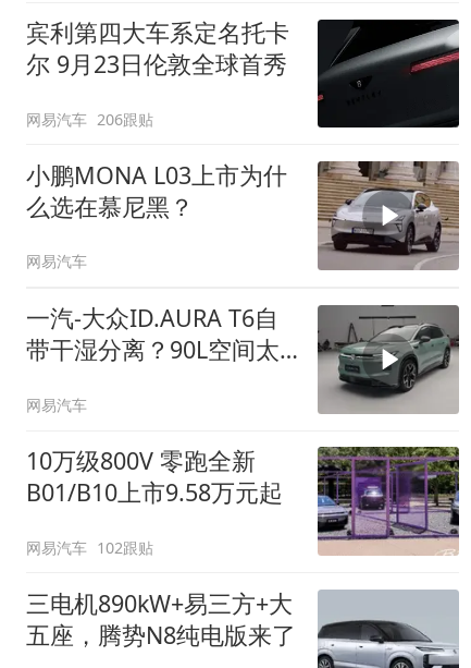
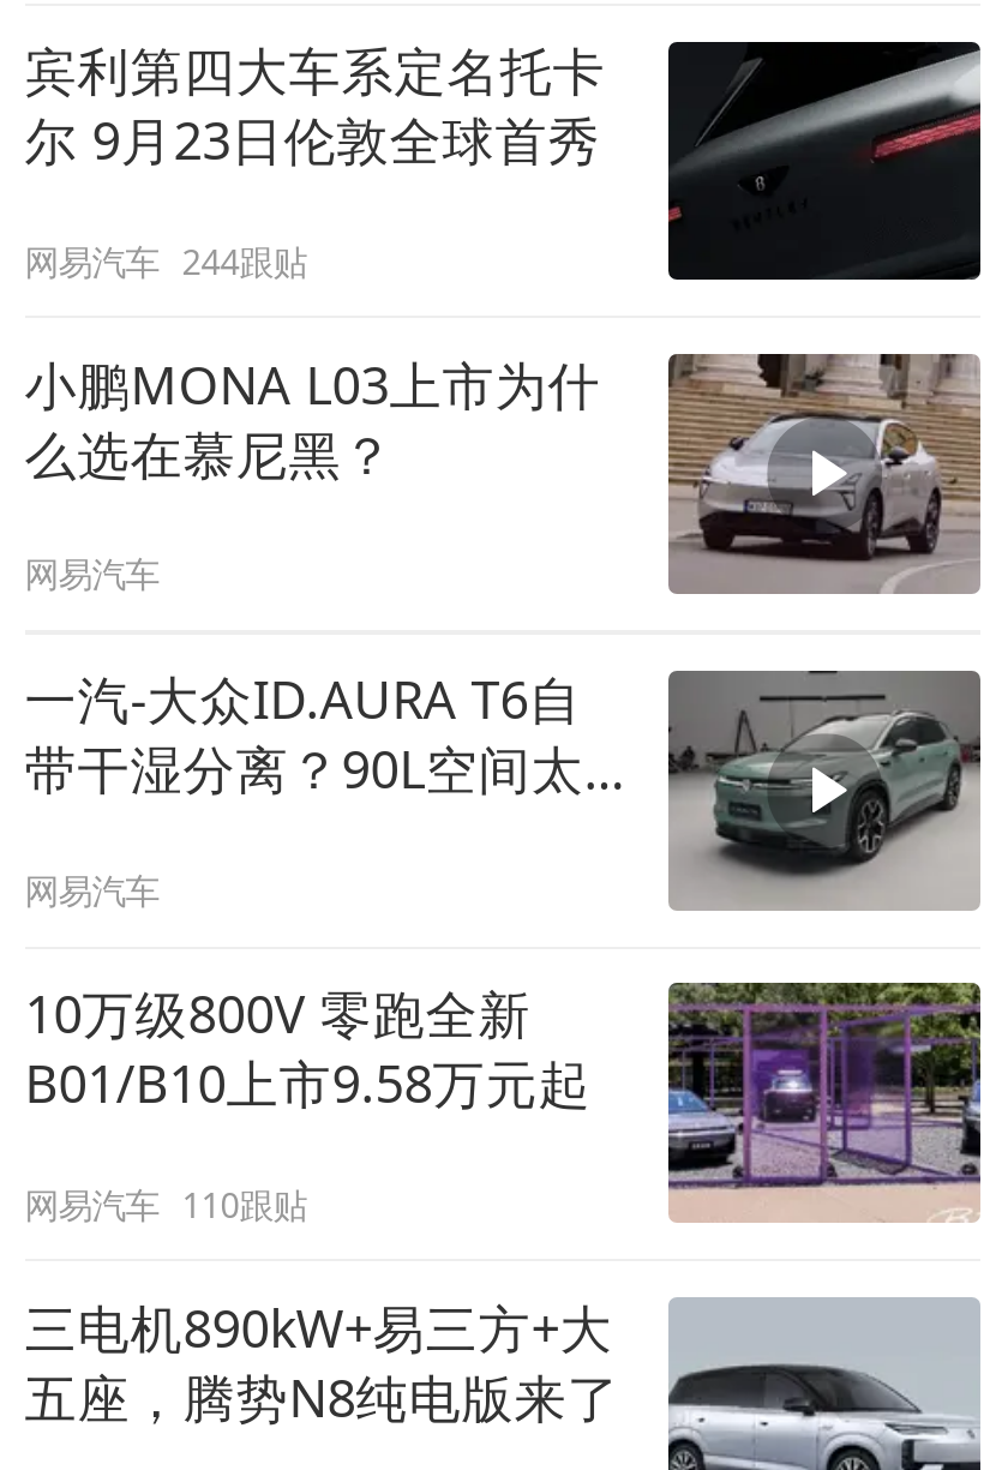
[26,109,154,129] 网易汽车 206跟贴 -> [24,238,307,284] 网易汽车 244跟贴
[26,537,154,558] 网易汽车 102跟贴 -> [24,1181,307,1227] 网易汽车 110跟贴

